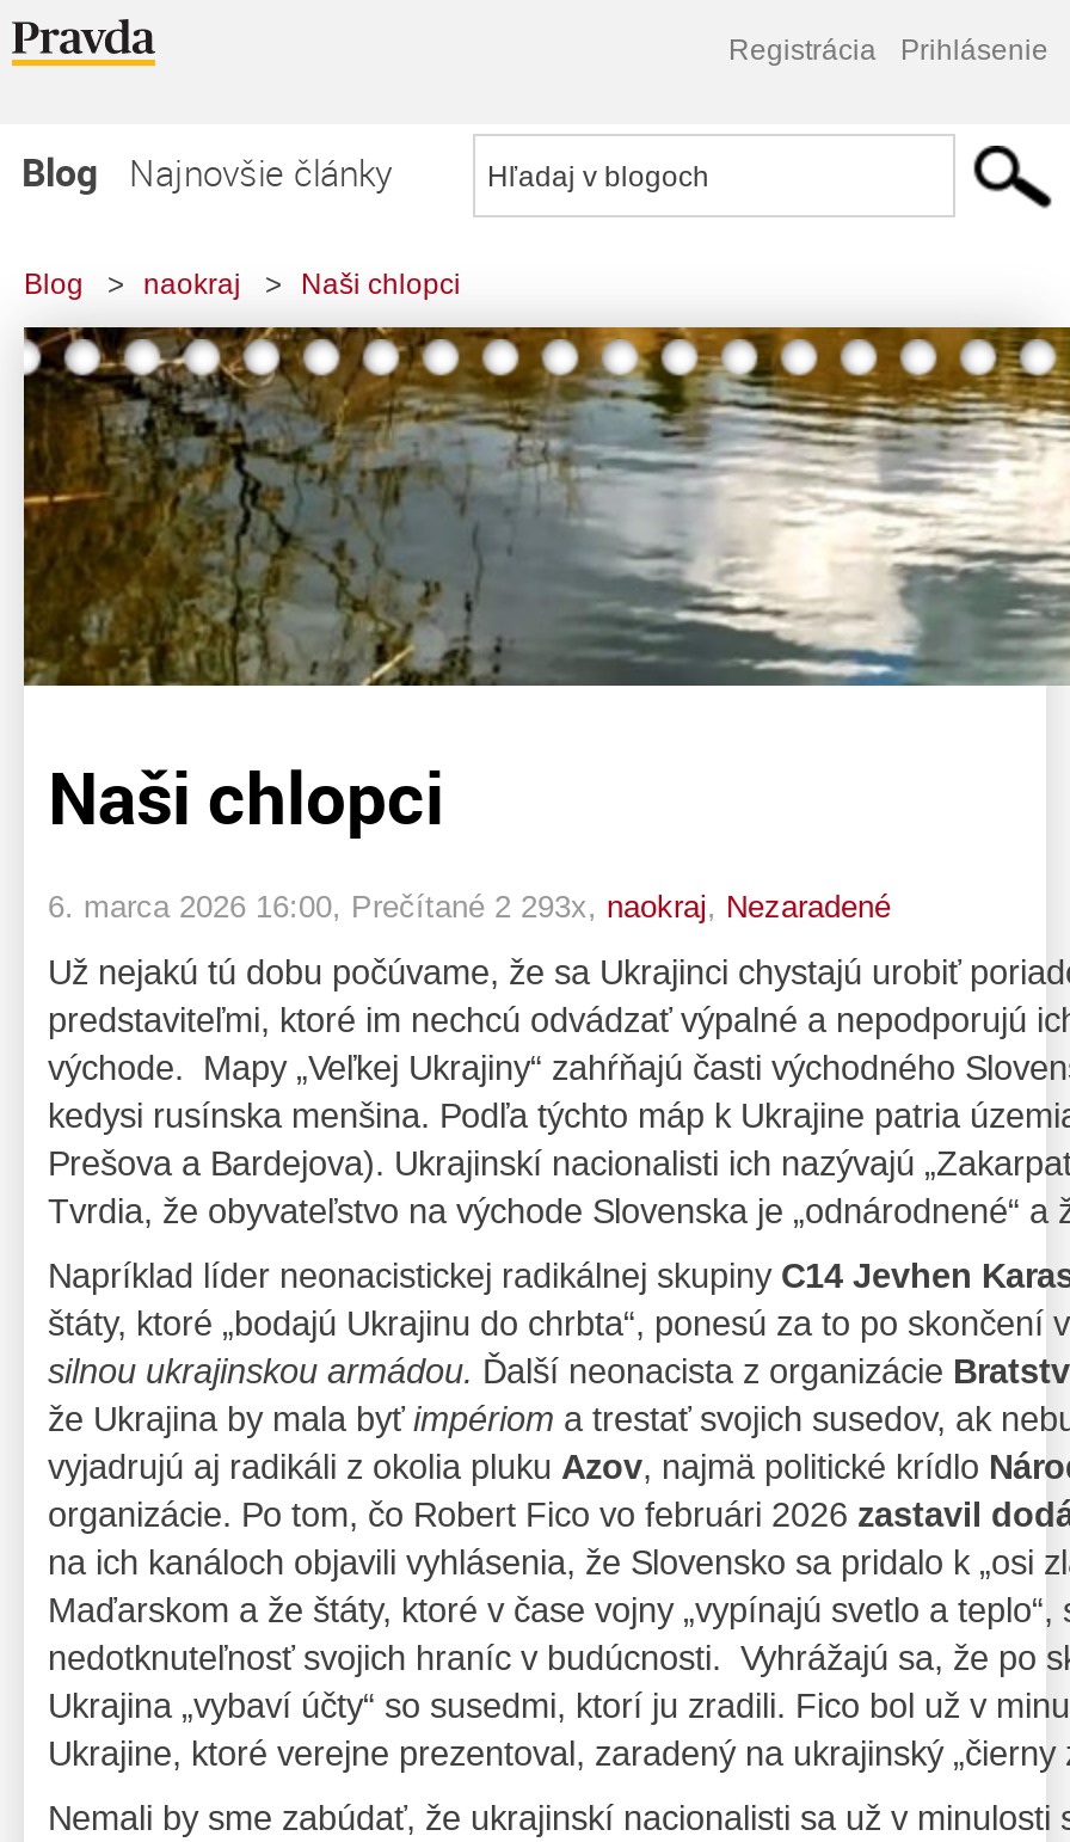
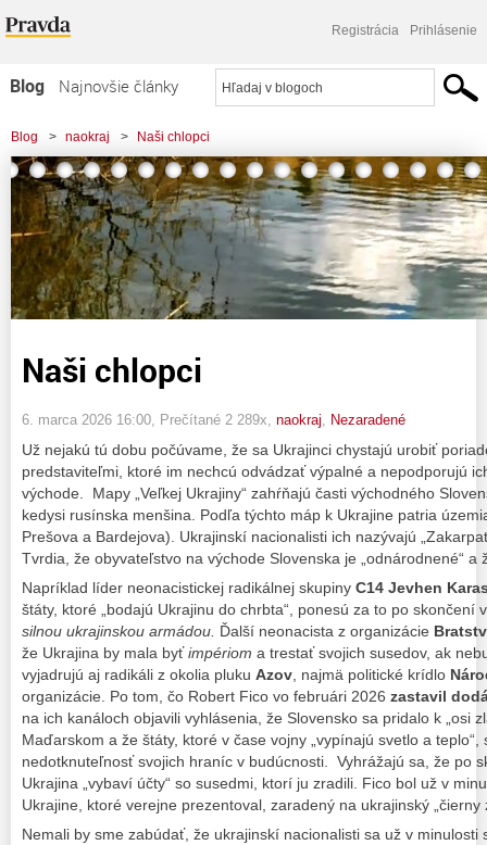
[48,888,891,923] 6. marca 2026 16:00, Prečítané 2 293x, naokraj, Nezaradené -> [22,411,405,427] 6. marca 2026 16:00, Prečítané 2 289x, naokraj, Nezaradené

